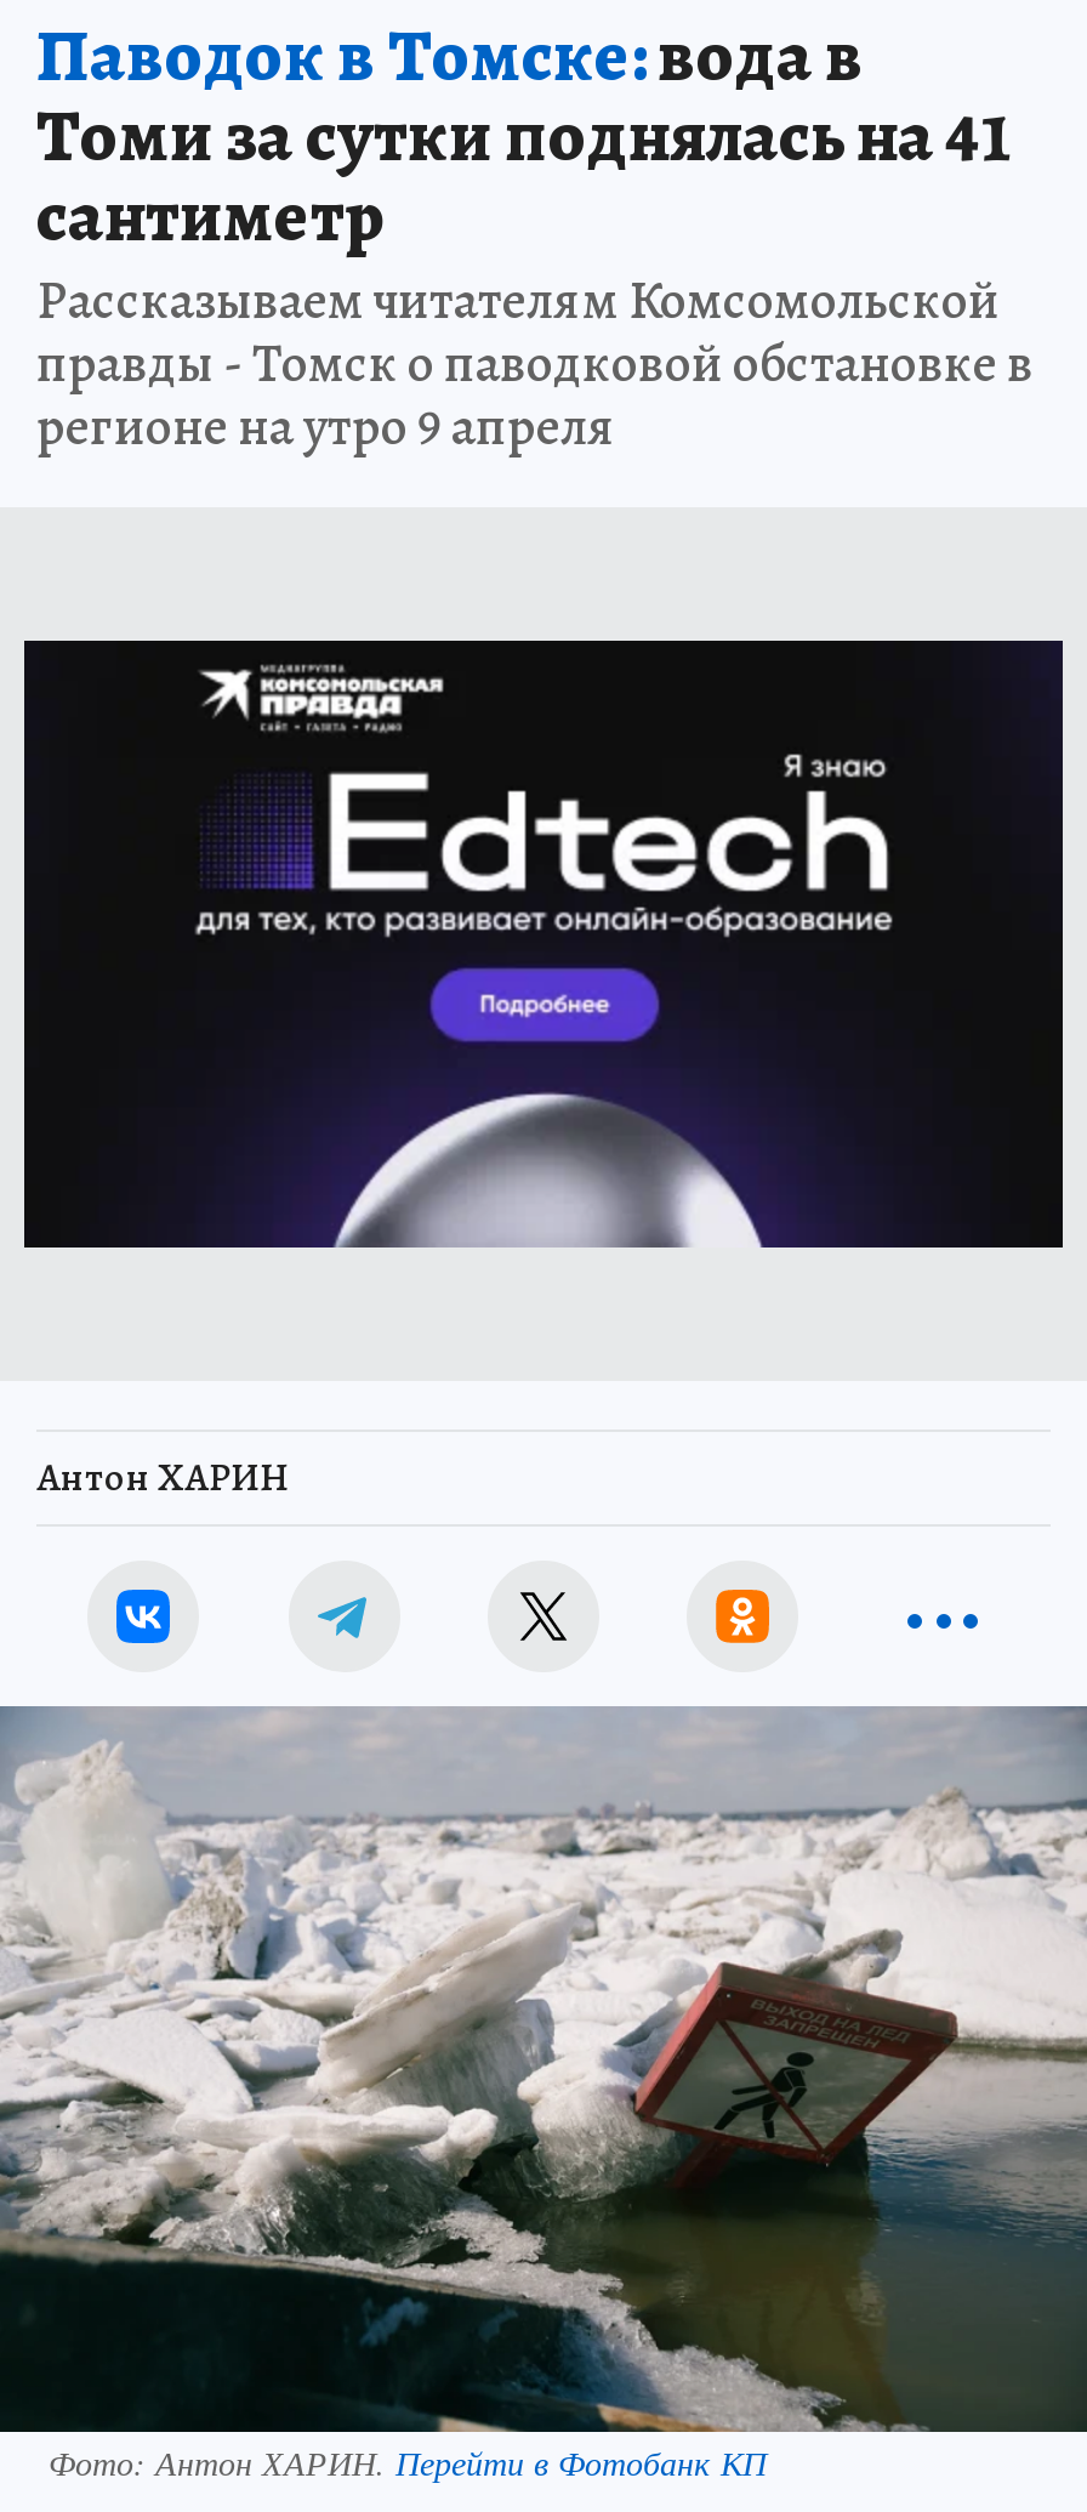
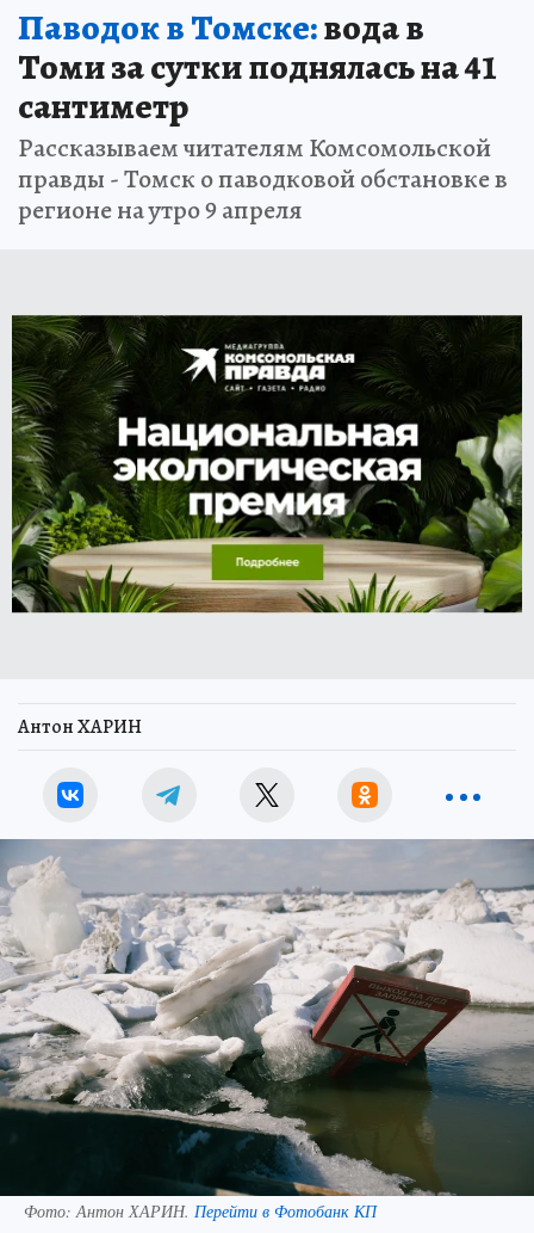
[22,641,1065,1250] [image] -> [11,315,523,614] [image]

